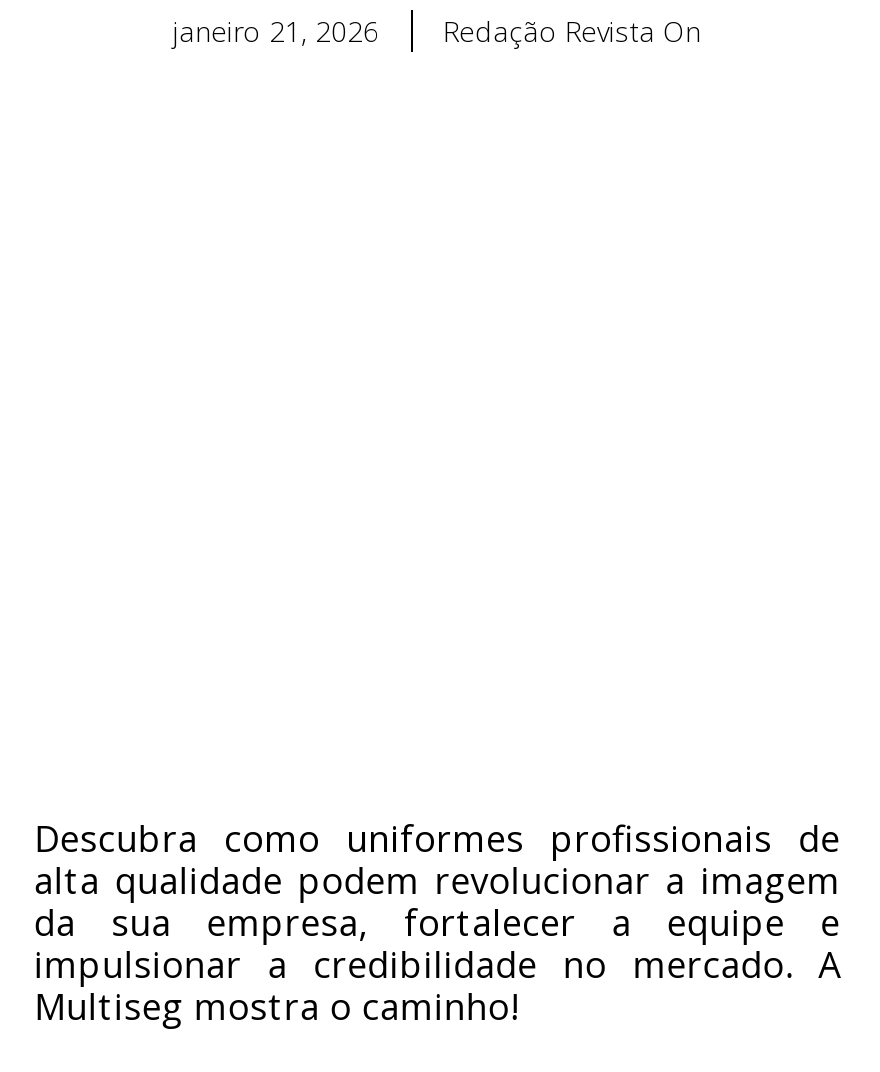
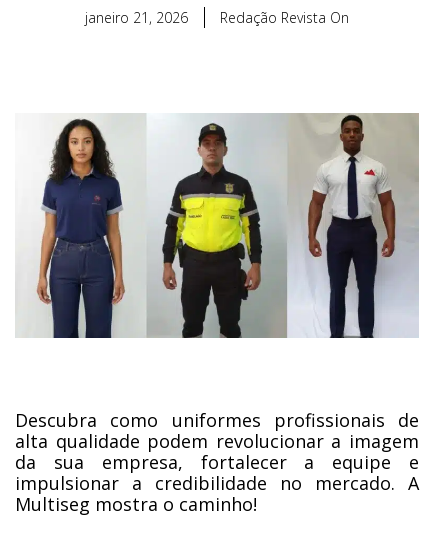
none -> [16,112,420,339] [image]

